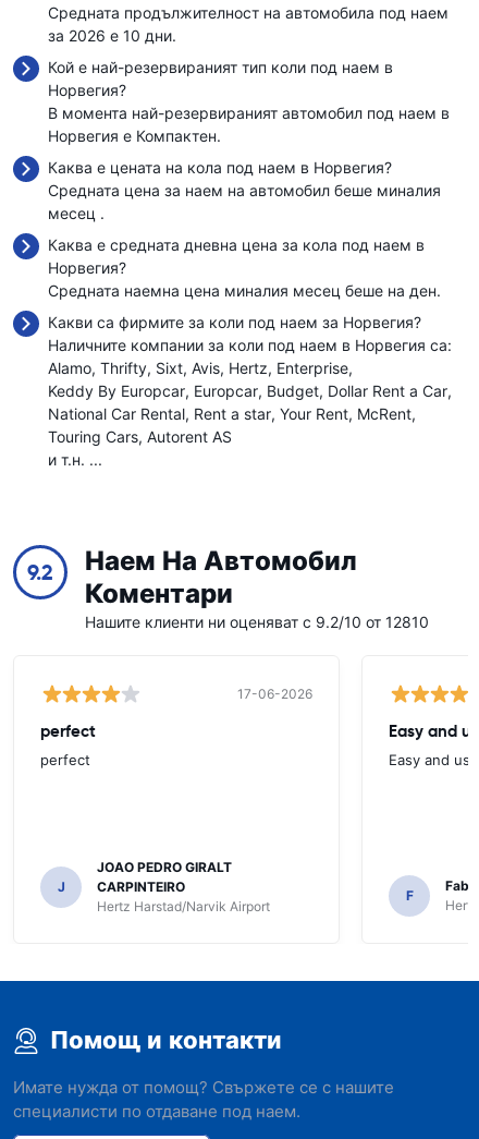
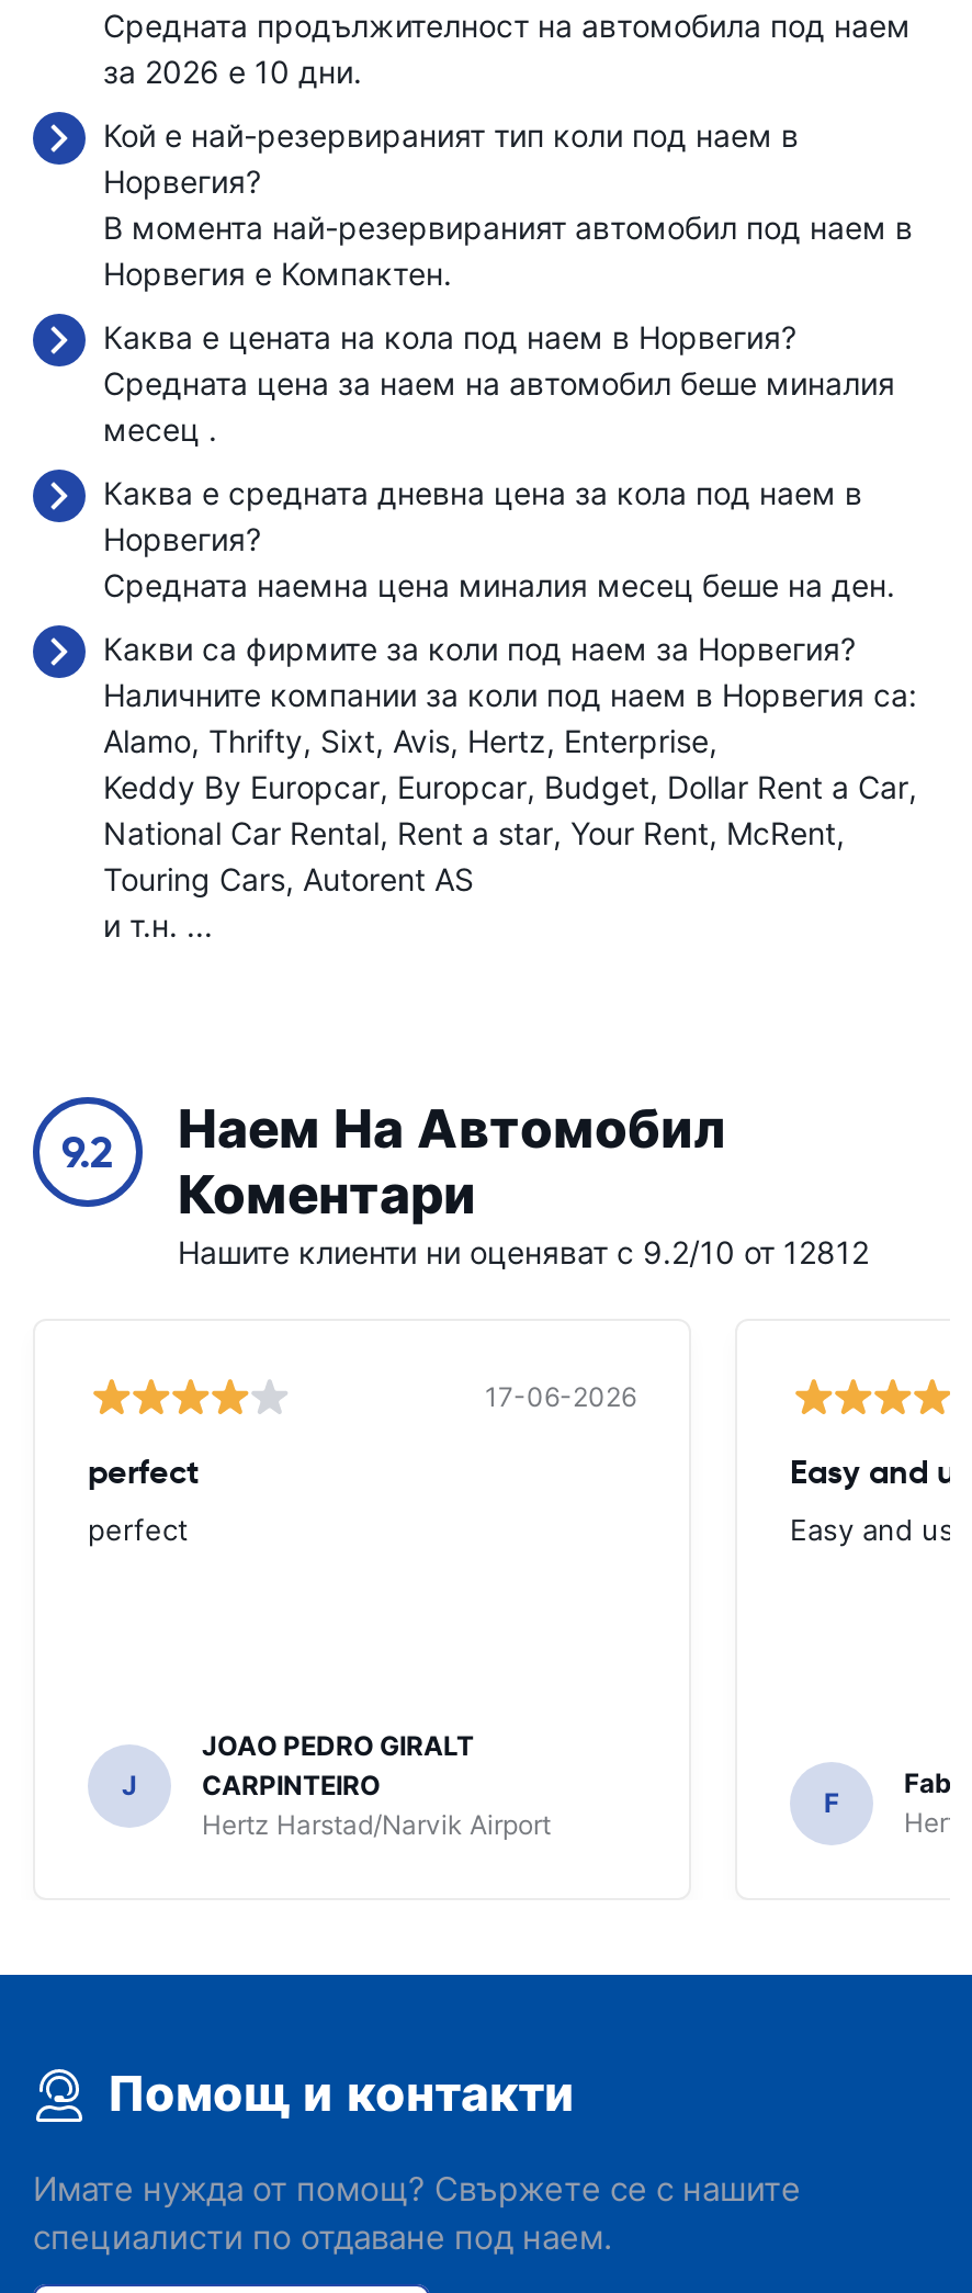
[85,613,429,631] Нашите клиенти ни оценяват с 9.2/10 от 12810 -> [178,1233,869,1270] Нашите клиенти ни оценяват с 9.2/10 от 12812

